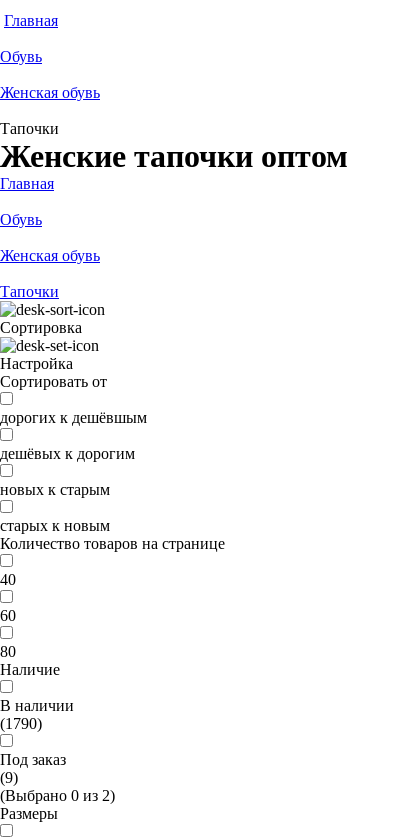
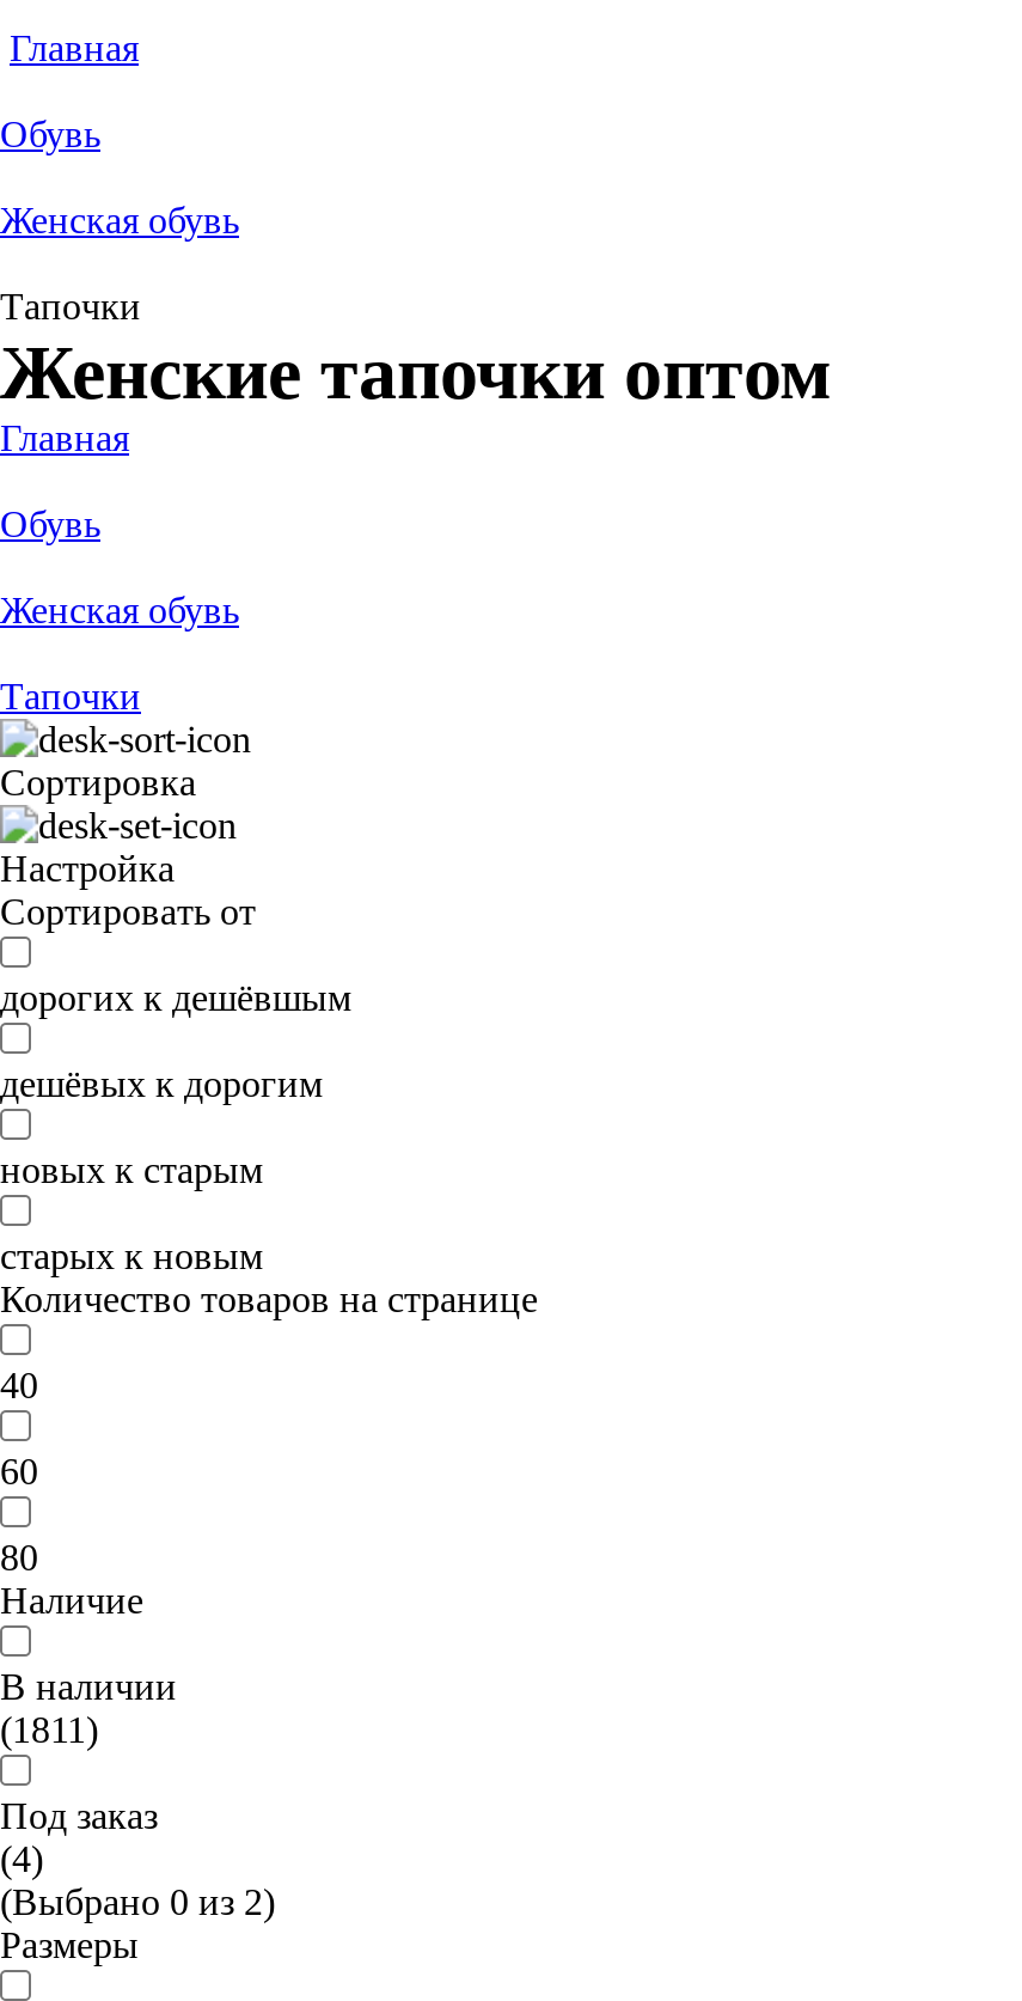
[0,715,42,732] (1790) -> [0,1709,98,1750] (1811)
[0,769,18,786] (9) -> [0,1838,43,1879] (4)

